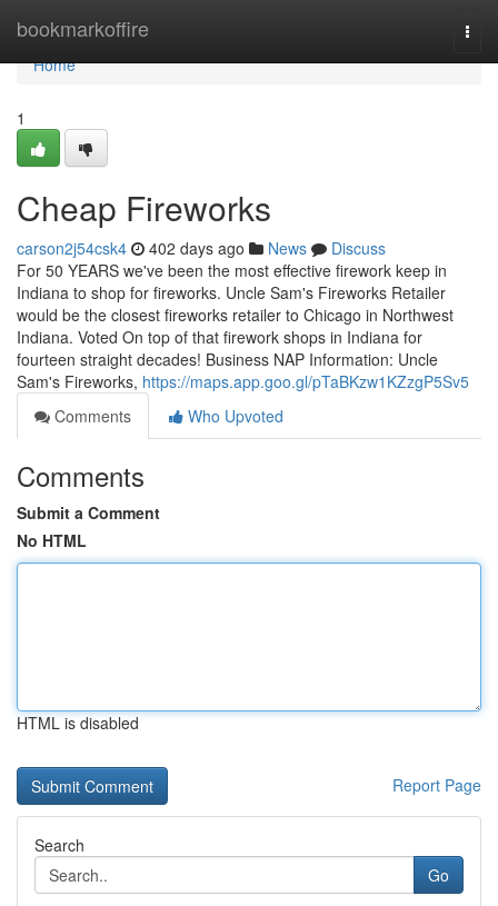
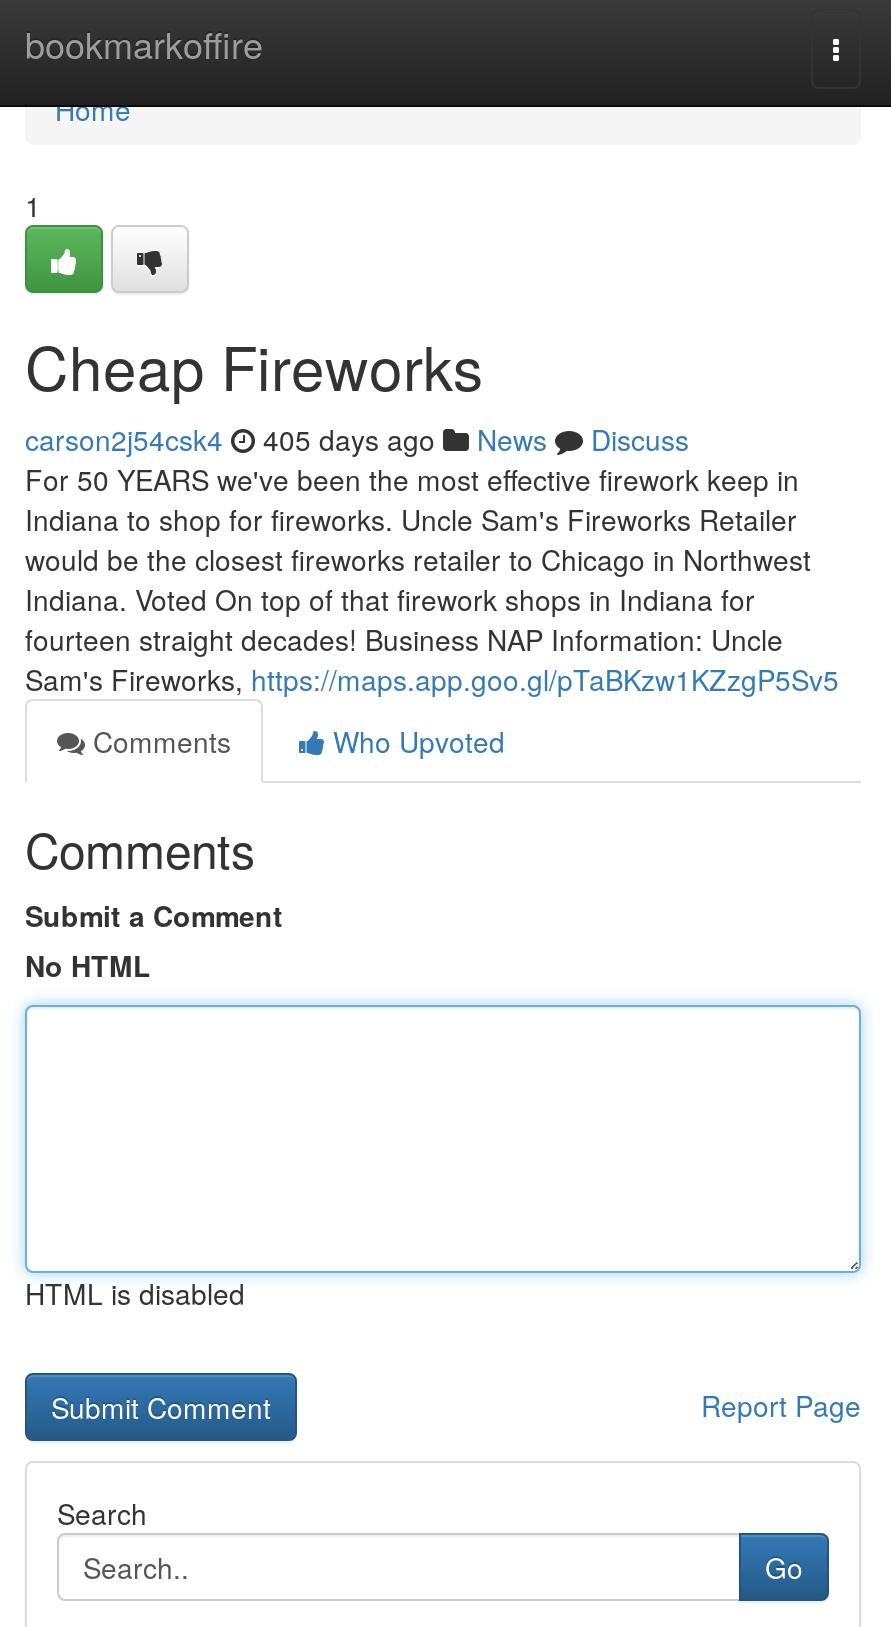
[17,237,386,259] carson2j54csk4 402 days ago News Discuss -> [25,419,689,459] carson2j54csk4 405 days ago News Discuss

